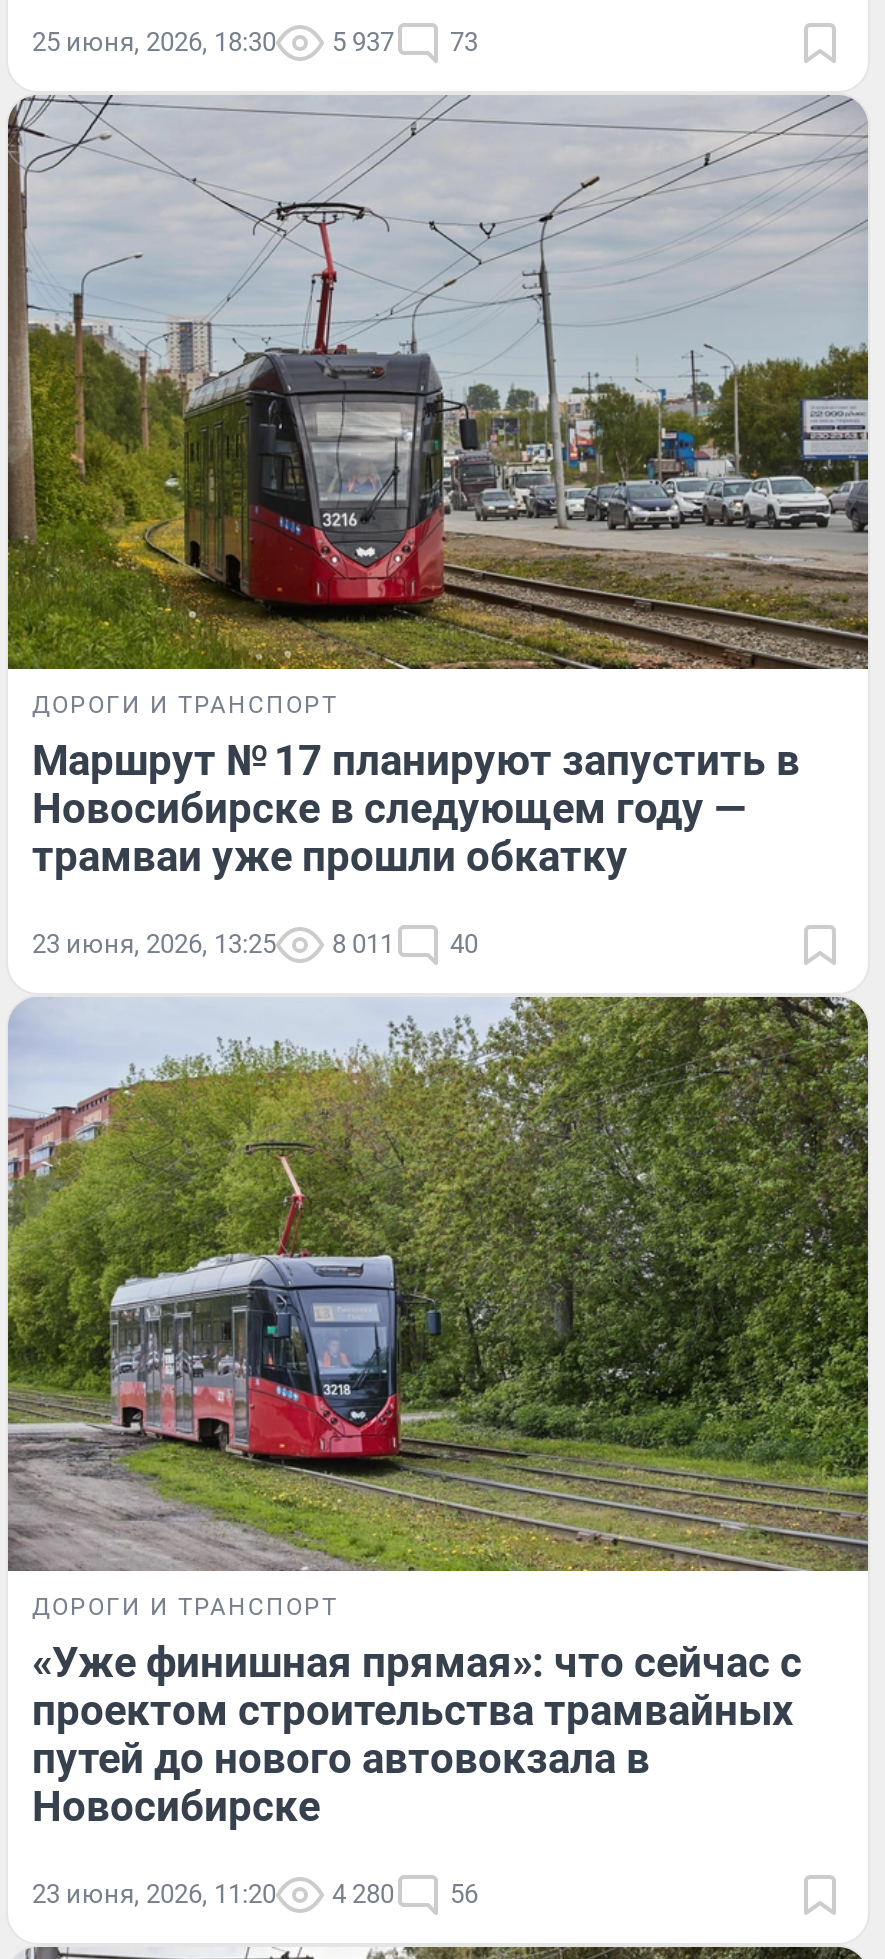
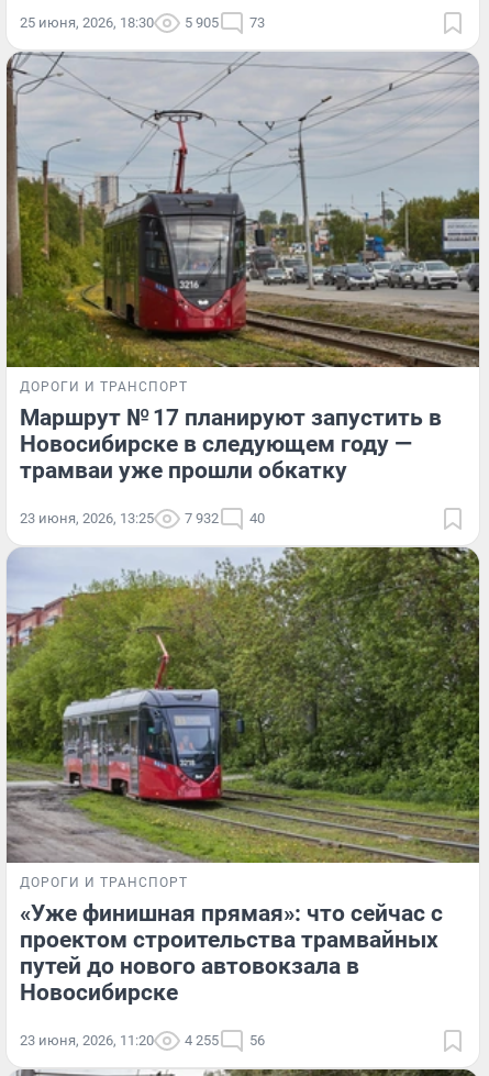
[32,27,478,57] 25 июня, 2026, 18:30 5 937 73 -> [20,15,265,31] 25 июня, 2026, 18:30 5 905 73
[32,929,478,959] 23 июня, 2026, 13:25 8 011 40 -> [20,510,265,526] 23 июня, 2026, 13:25 7 932 40
[32,1878,478,1908] 23 июня, 2026, 11:20 4 280 56 -> [20,1032,265,1048] 23 июня, 2026, 11:20 4 255 56

